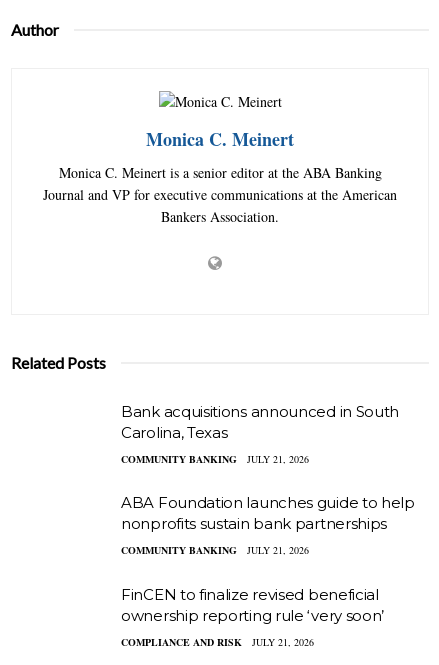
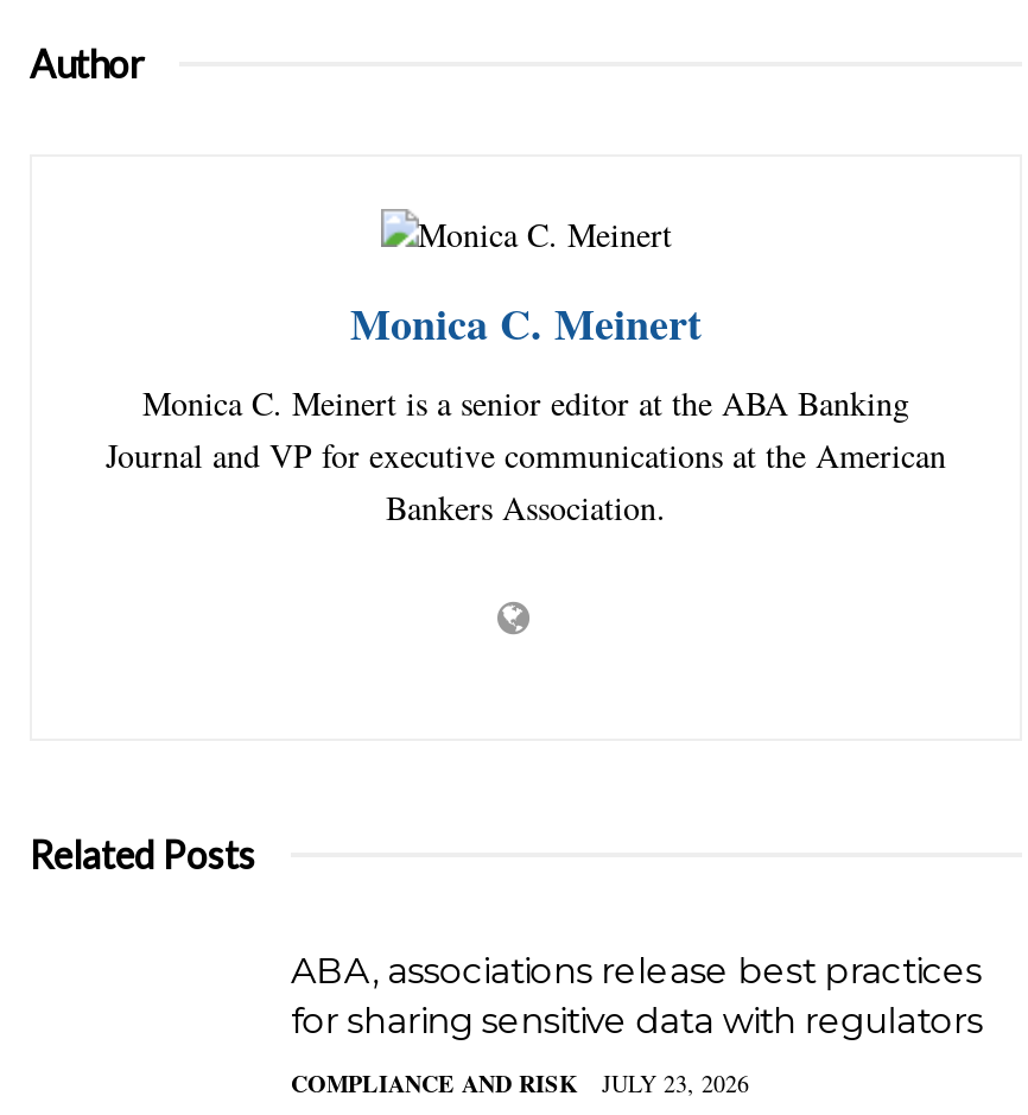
[121,402,415,625] Bank acquisitions announced in South | Carolina, Texas | COMMUNITY BANKING | JULY 21, 2026 | ABA Foundation launches guide to help | nonprofits sustain bank partnerships | COMMUNITY BANKING | JULY 21, 2026 | FinCEN to finalize revised beneficial | ownership reporting rule ‘very soon’ -> [291,947,983,1042] ABA, associations release best practices | for sharing sensitive data with regulators
[121,635,314,649] COMPLIANCE AND RISK JULY 21, 2026 -> [291,1065,749,1099] COMPLIANCE AND RISK JULY 23, 2026

